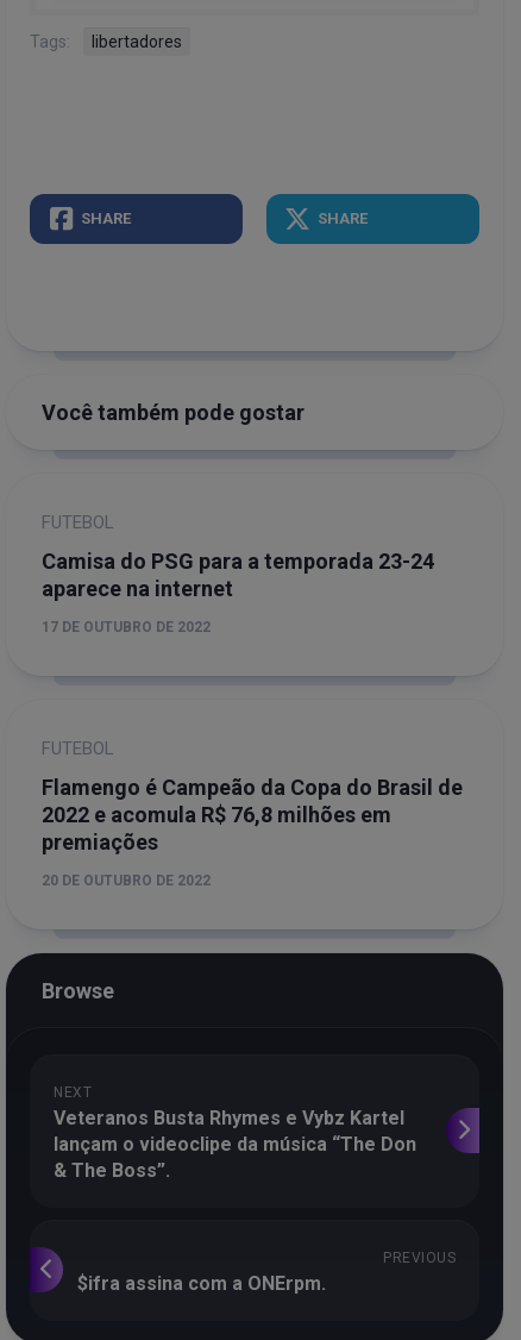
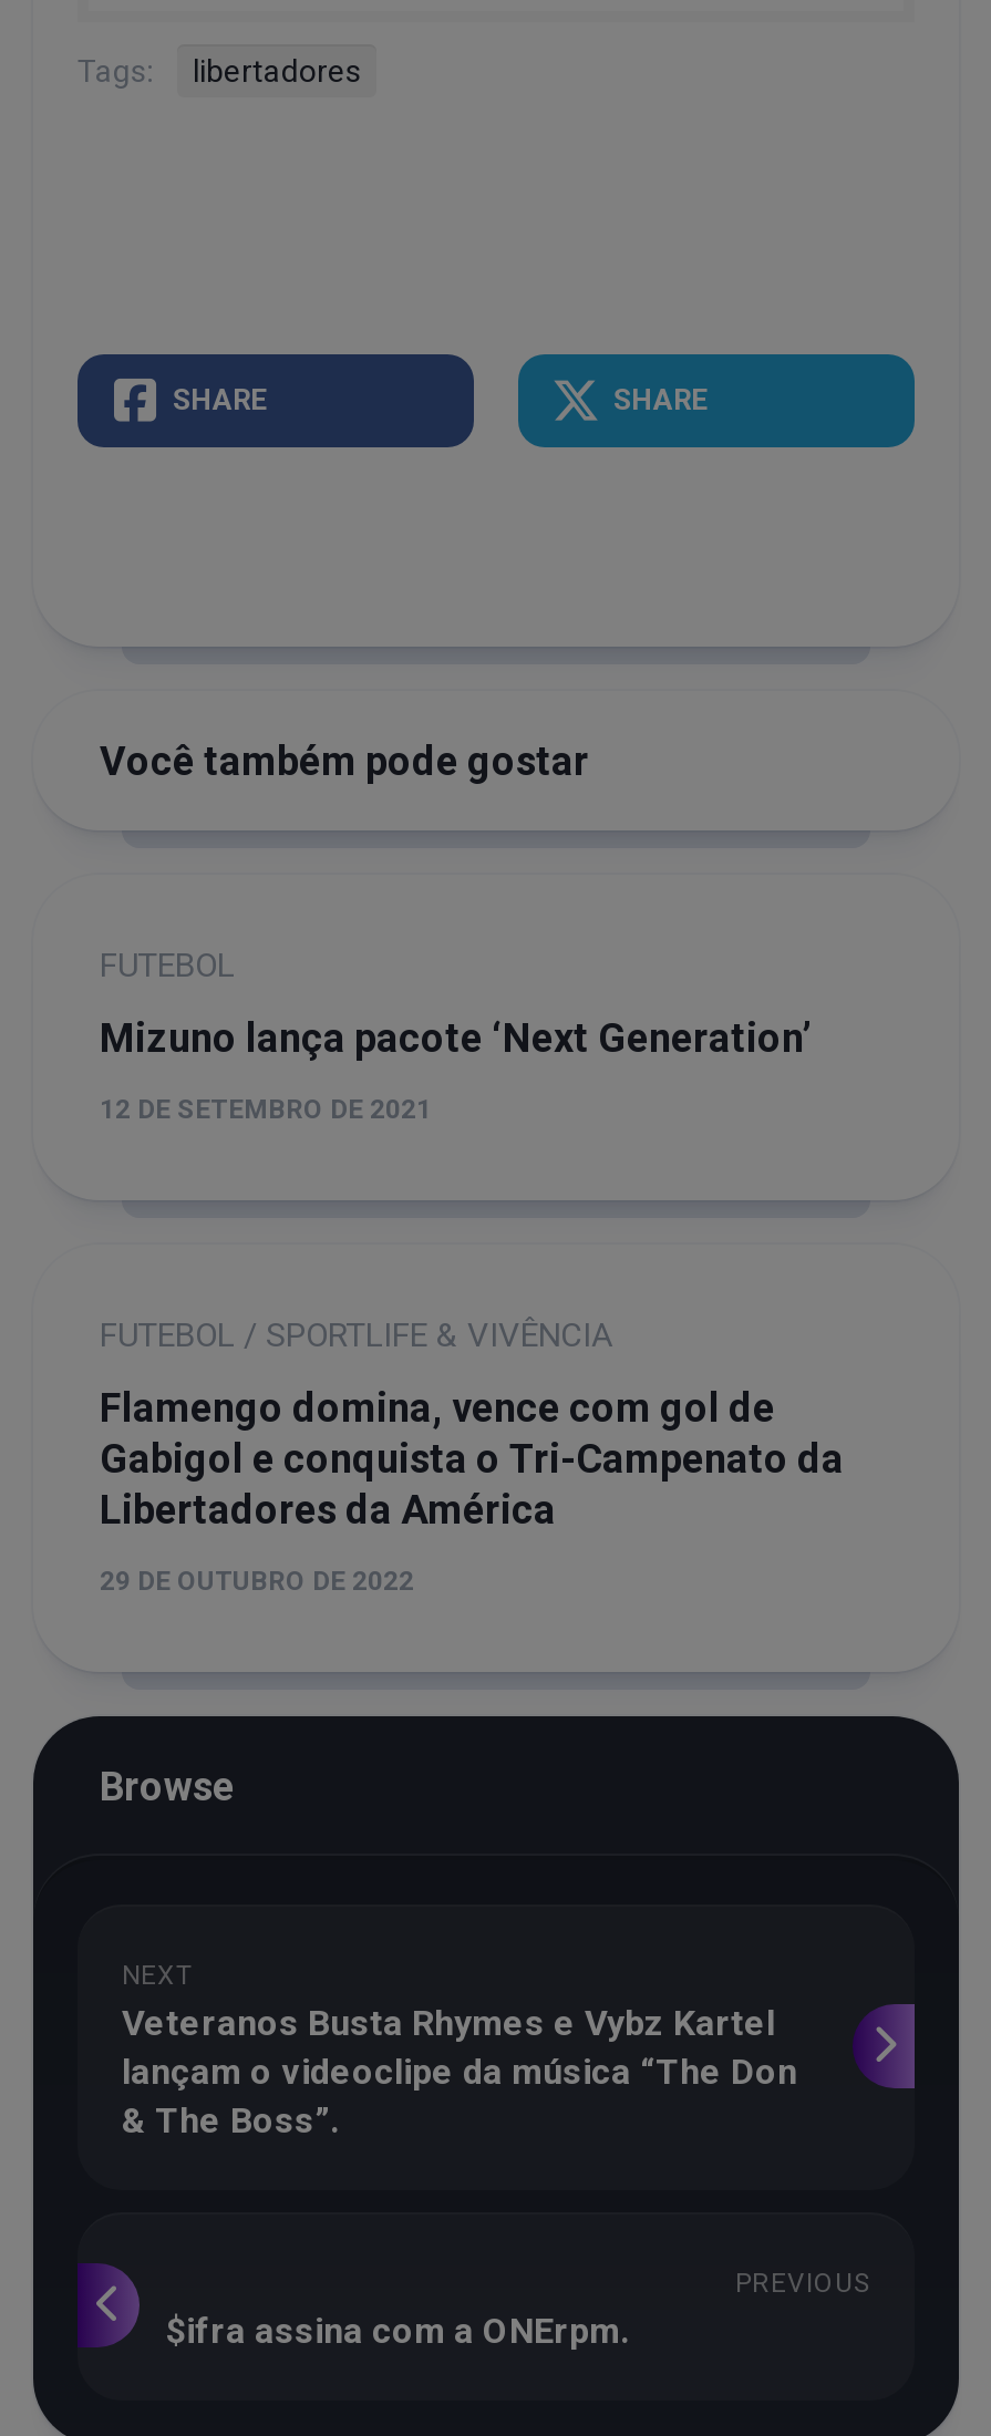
[42,549,434,601] Camisa do PSG para a temporada 23-24 | aparece na internet -> [100,1014,811,1061] Mizuno lança pacote ‘Next Generation’
[42,619,211,635] 17 DE OUTUBRO DE 2022 -> [100,1094,432,1125] 12 DE SETEMBRO DE 2021
[42,738,114,759] FUTEBOL -> [100,1315,613,1355] FUTEBOL / SPORTLIFE & VIVÊNCIA
[42,775,463,854] Flamengo é Campeão da Copa do Brasil de | 2022 e acomula R$ 76,8 milhões em | premiações -> [100,1384,844,1532] Flamengo domina, vence com gol de | Gabigol e conquista o Tri-Campenato da | Libertadores da América
[42,872,211,889] 20 DE OUTUBRO DE 2022 -> [100,1566,414,1597] 29 DE OUTUBRO DE 2022

